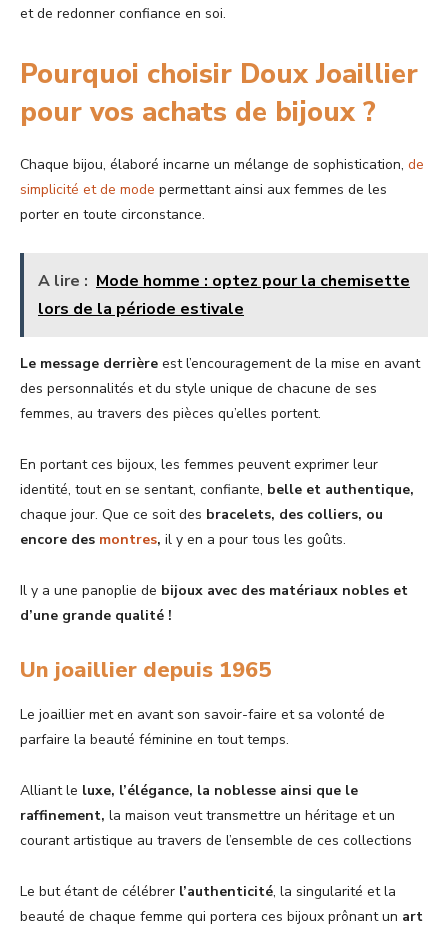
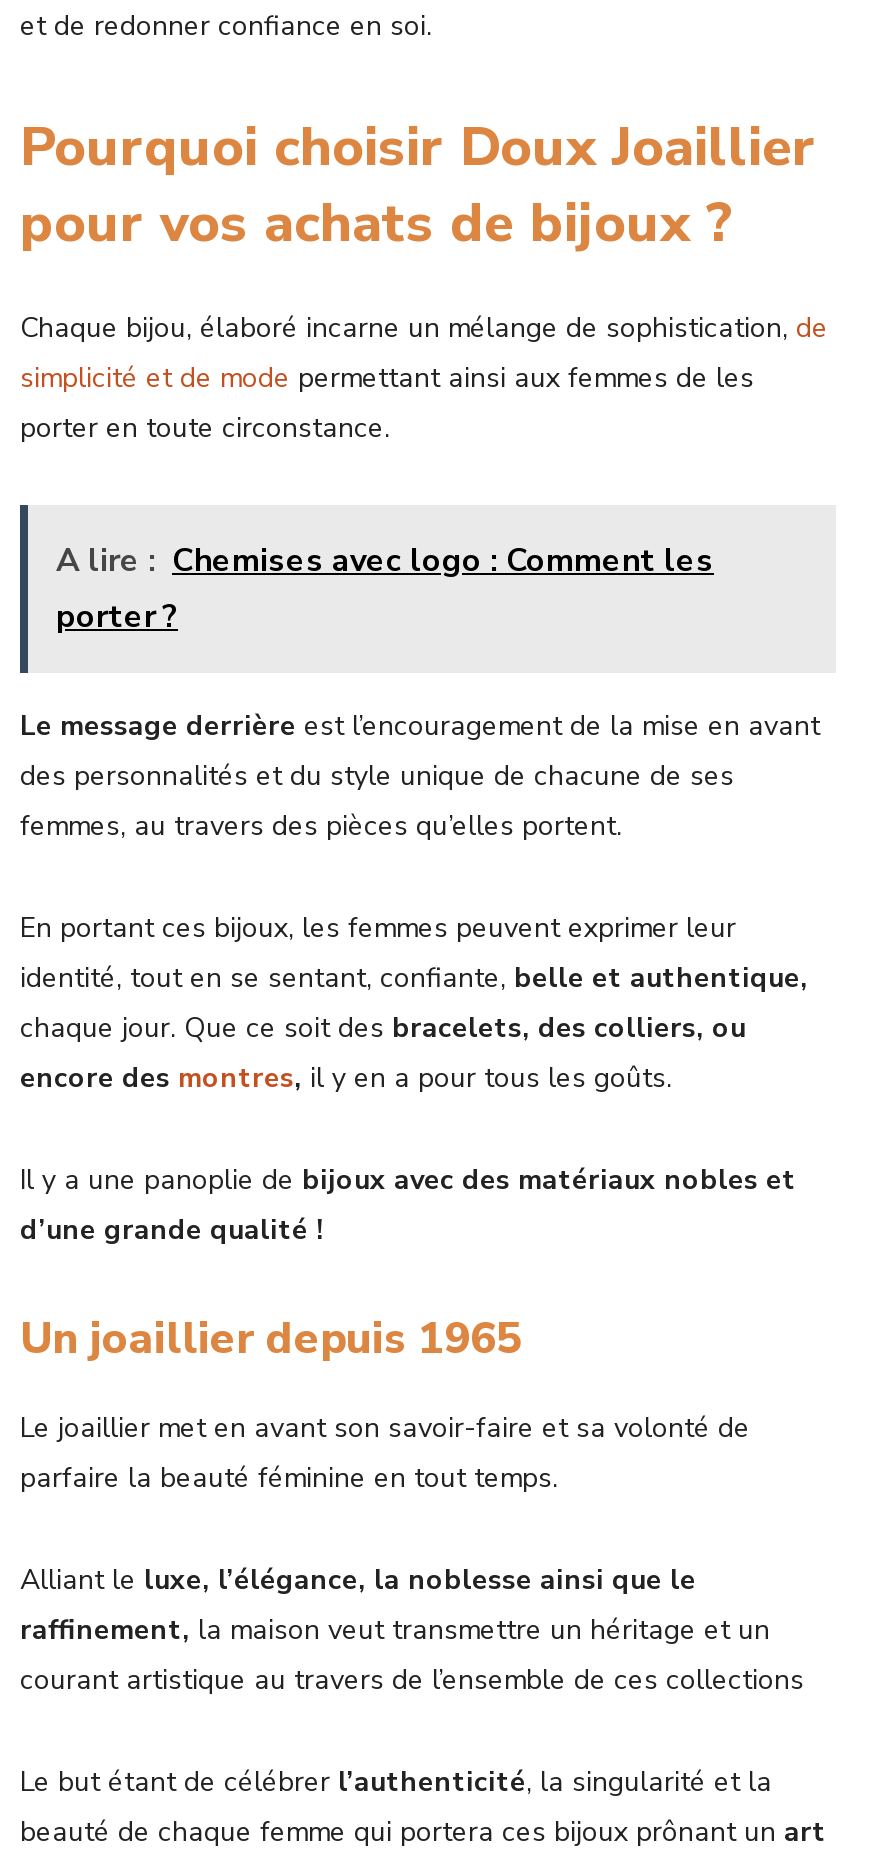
[38,270,410,320] A lire : Mode homme : optez pour la chemisette | lors de la période estivale -> [56,539,714,639] A lire : Chemises avec logo : Comment les | porter ?

